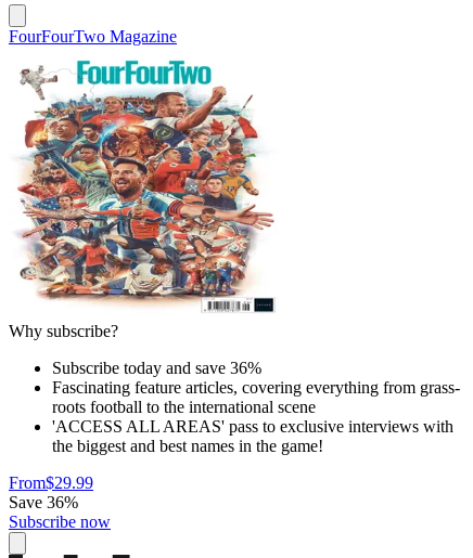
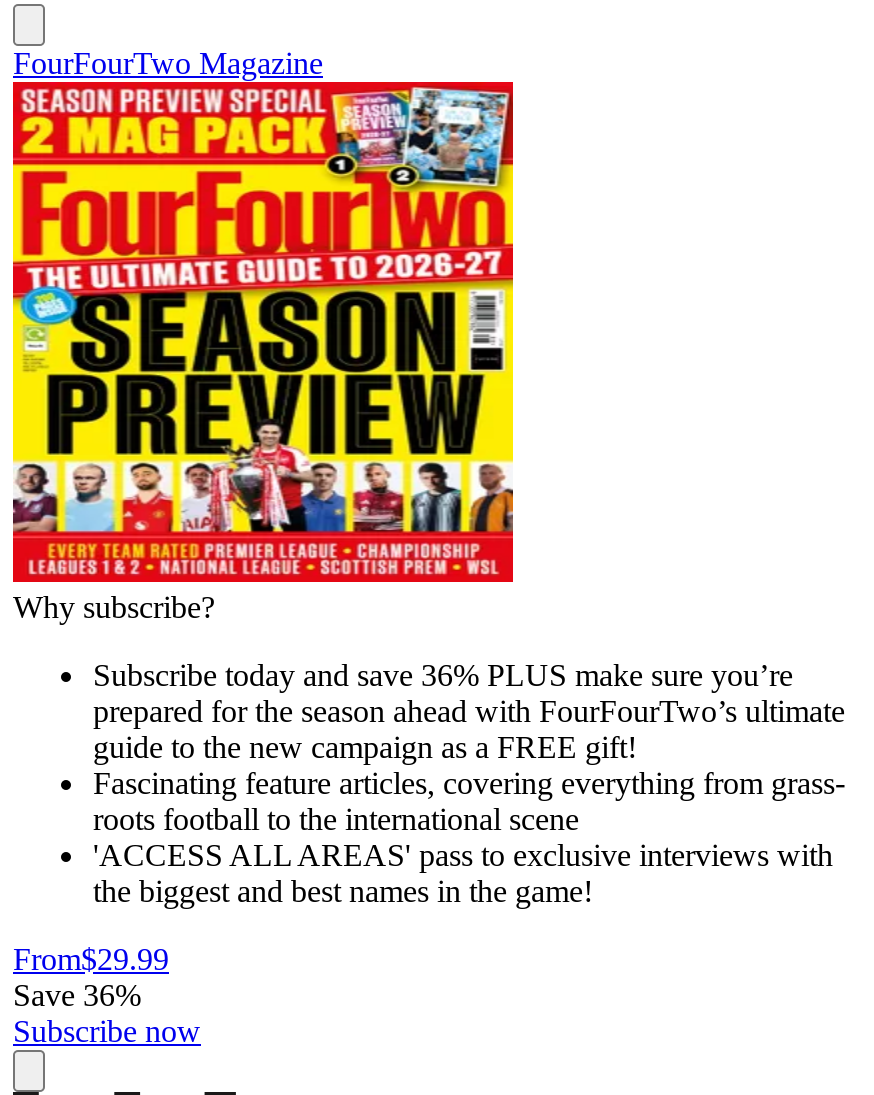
[9,47,280,377] [image] | Subscribe today and save 36% -> [11,80,845,763] [image] | Subscribe today and save 36% PLUS make sure you’re | prepared for the season ahead with FourFourTwo’s ultimate | guide to the new campaign as a FREE gift!

